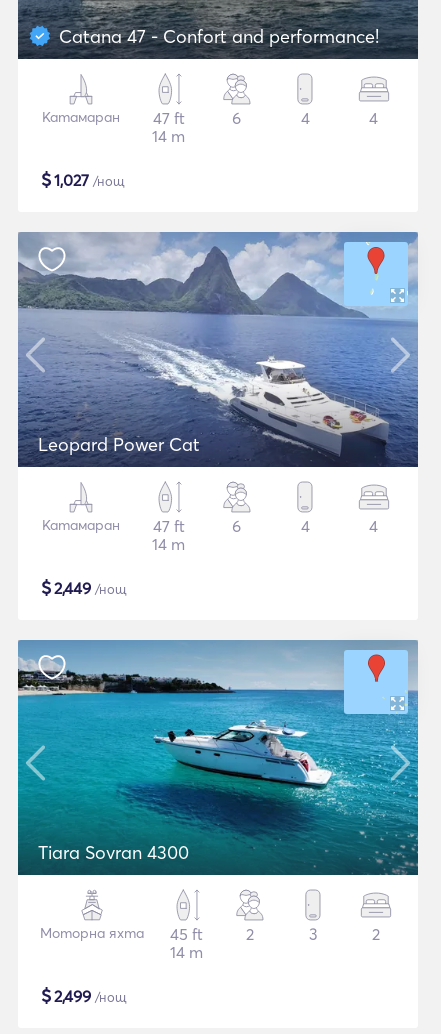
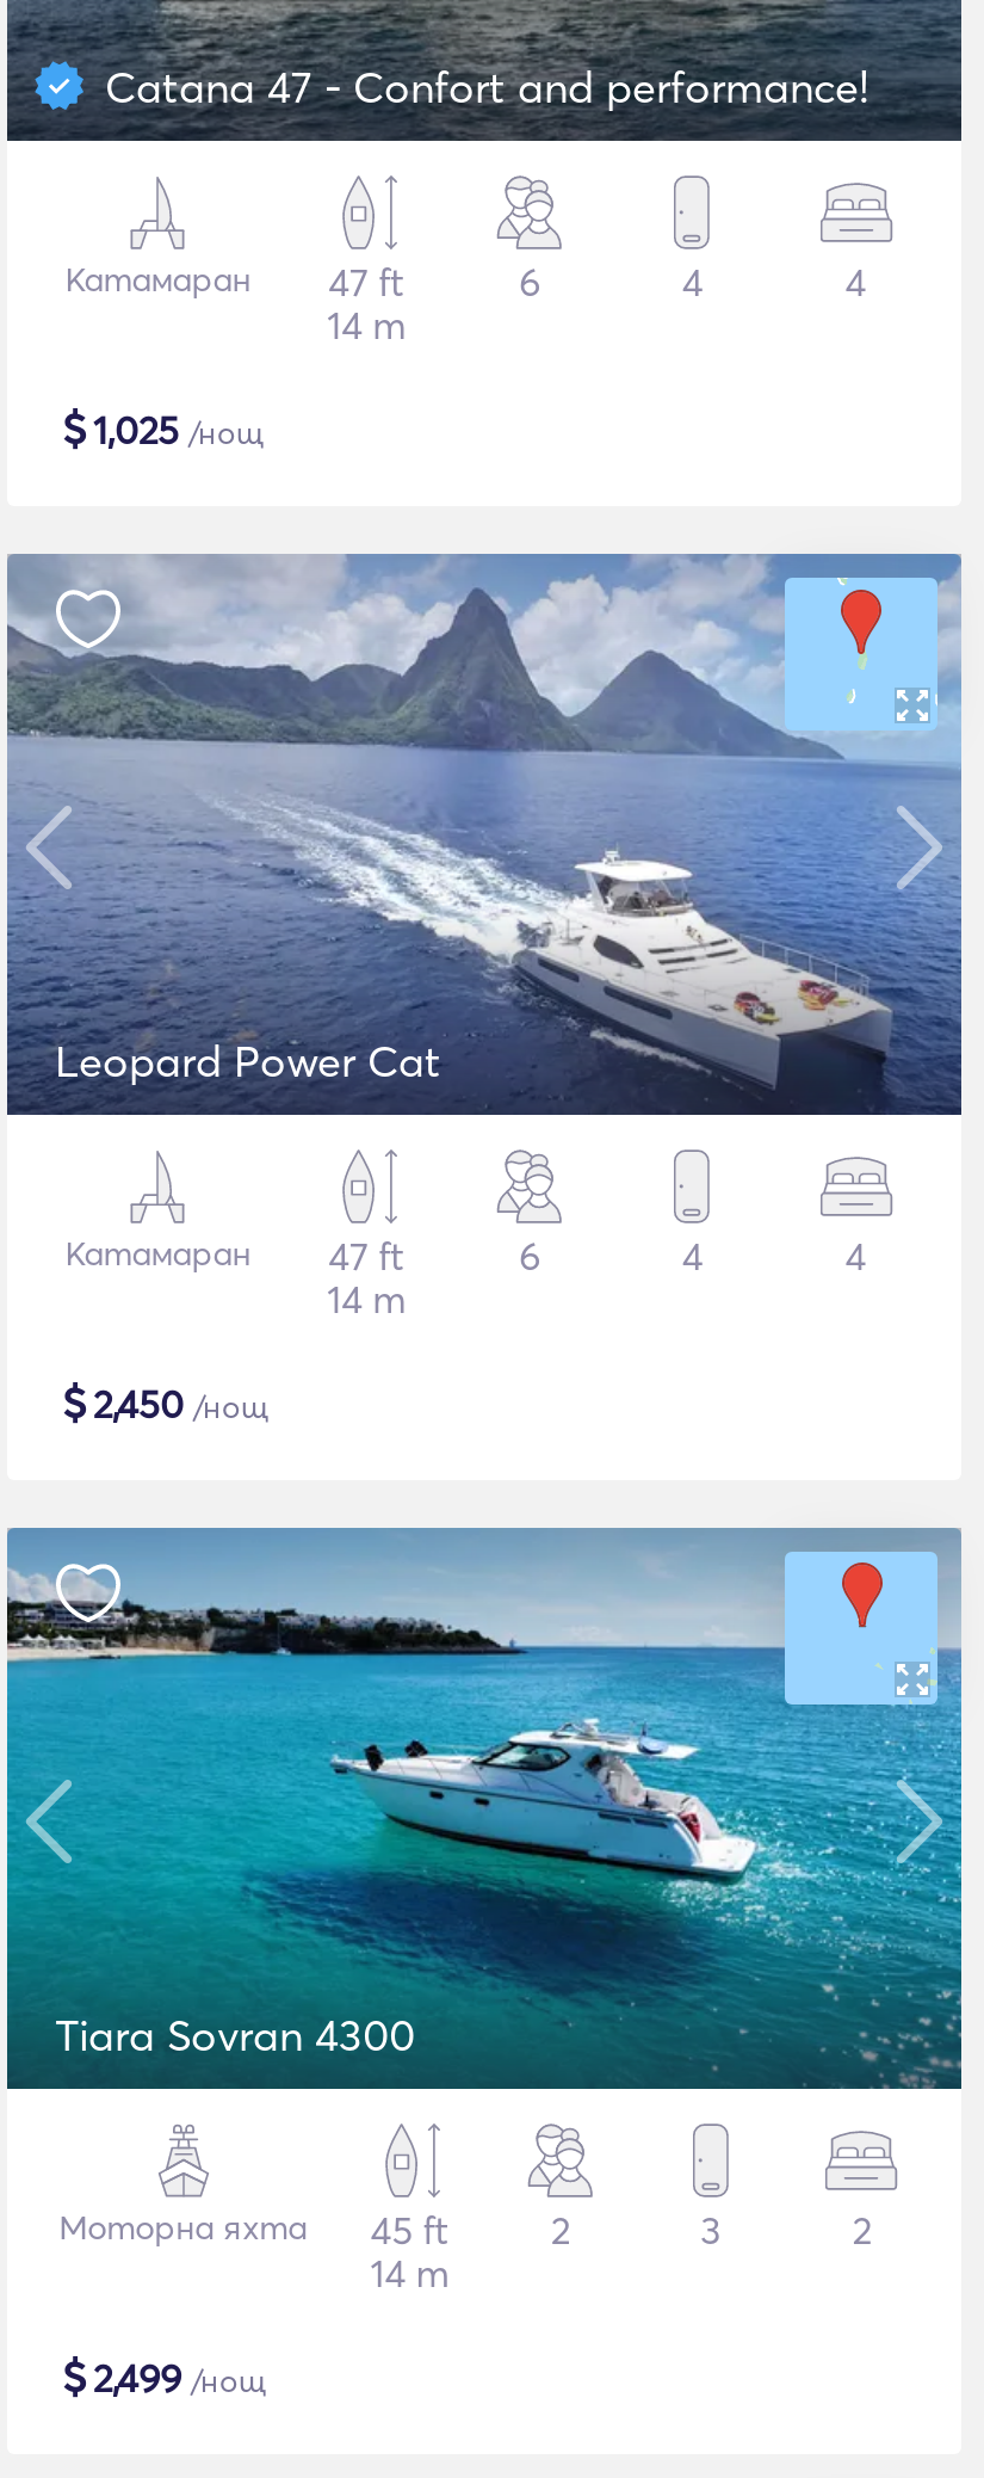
[41,168,125,191] $1,027 /нощ -> [62,401,265,456] $1,025 /нощ
[41,576,127,599] $2,449 /нощ -> [62,1375,270,1430] $2,450 /нощ

